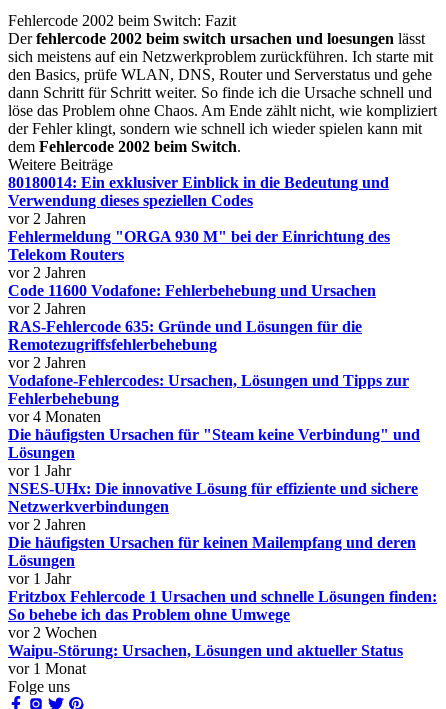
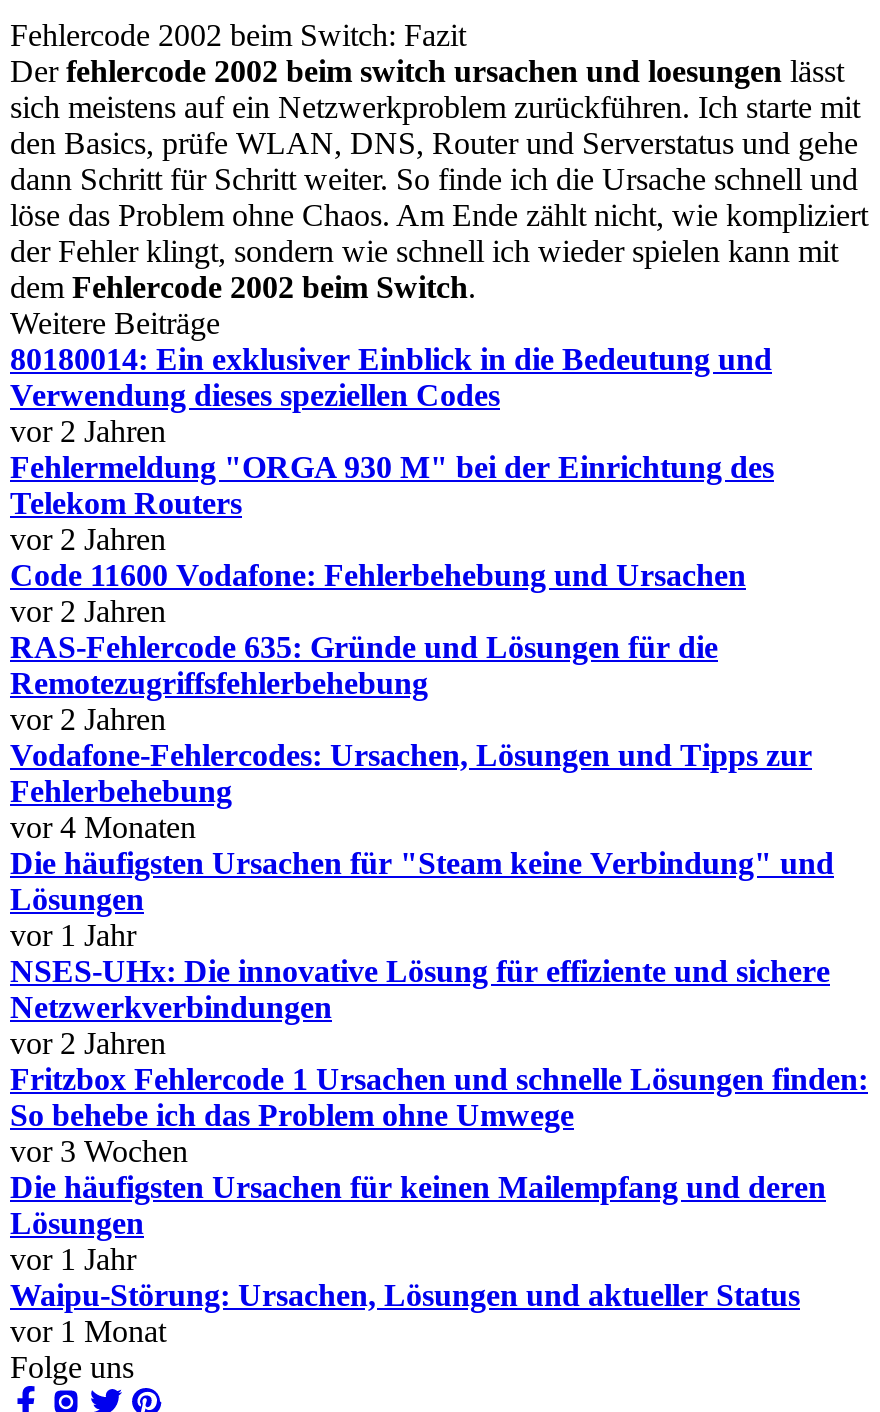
none -> [10,1134,188,1168] vor 3 Wochen
moved [8,534,416,587] -> [10,1170,826,1276]: Die häufigsten Ursachen für keinen Mailempfang und deren | Lösungen | vor 1 Jahr
moved [8,588,437,623] -> [10,1062,868,1132]: Fritzbox Fehlercode 1 Ursachen und schnelle Lösungen finden: | So behebe ich das Problem ohne Umwege
[8,624,97,641] vor 2 Wochen -> none

